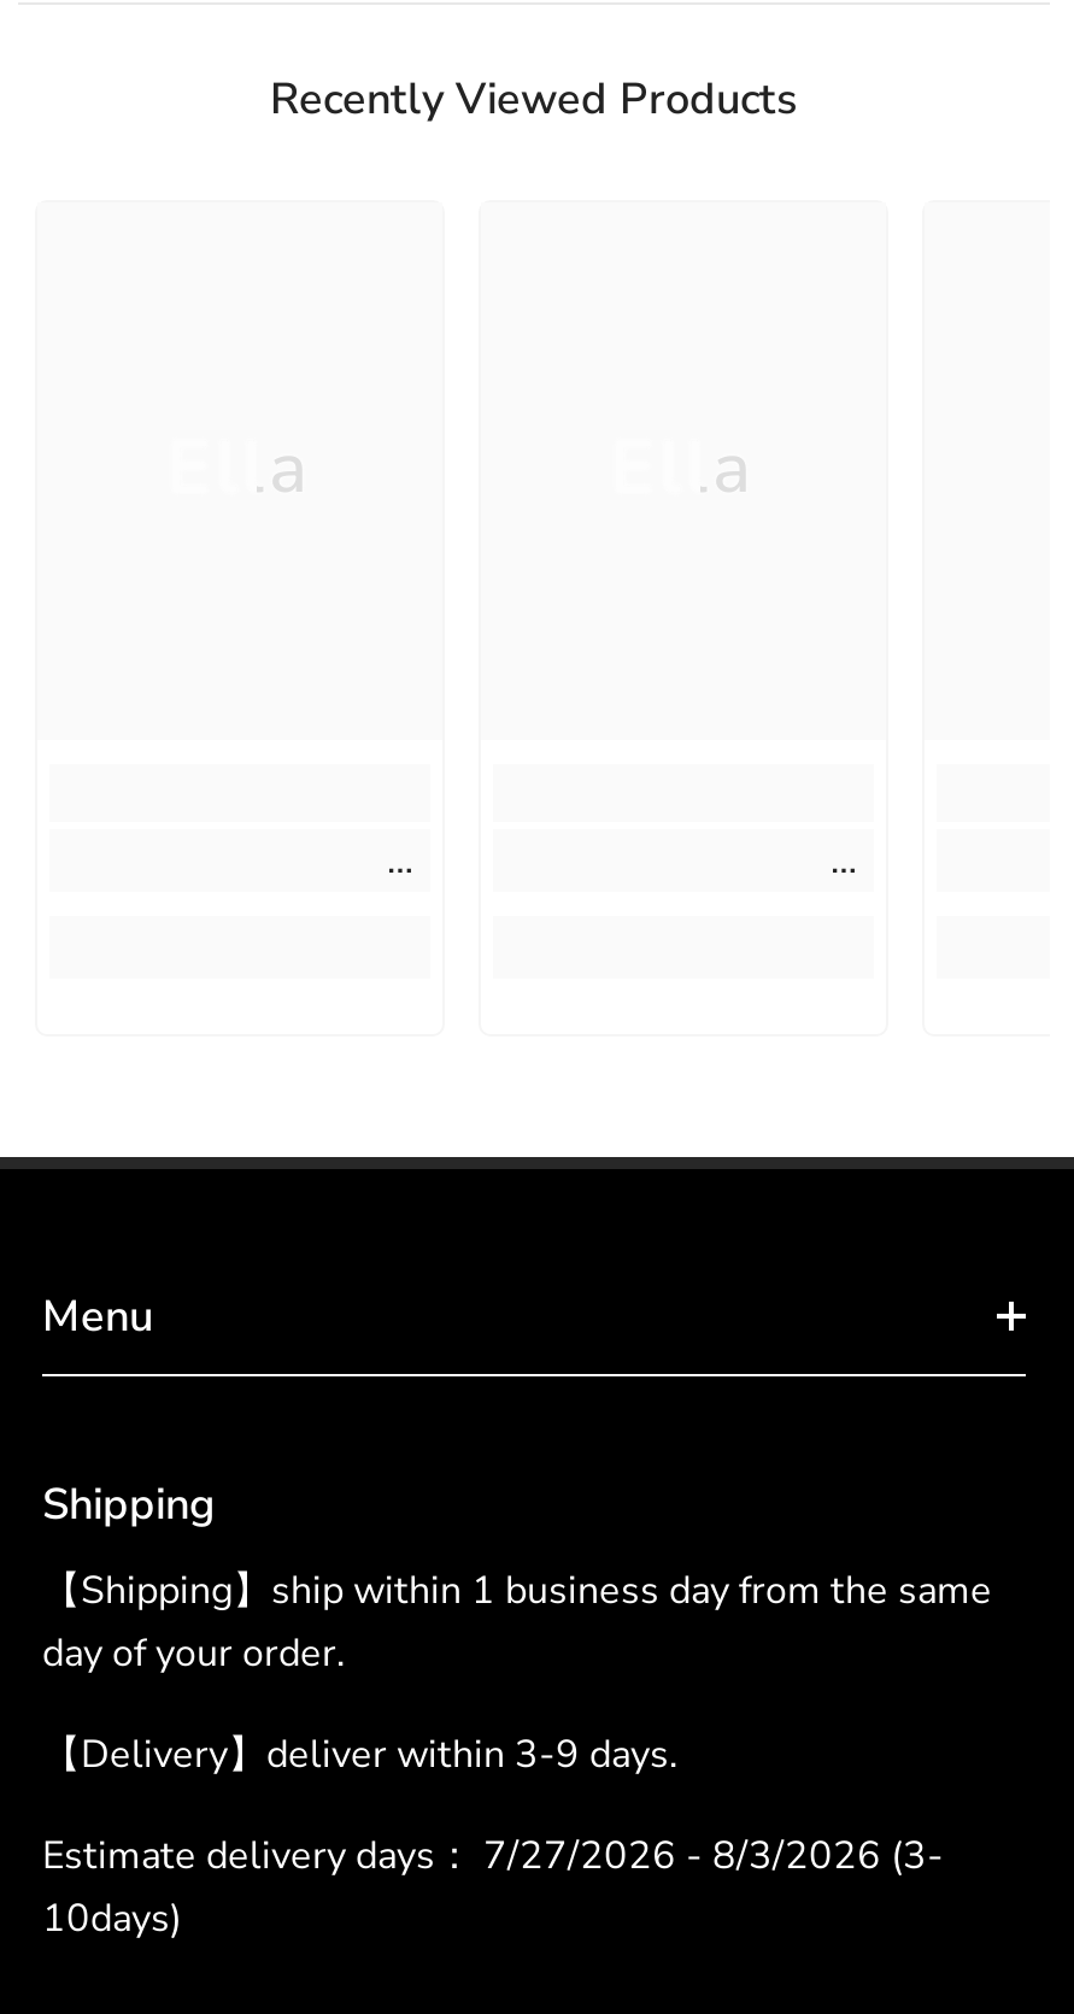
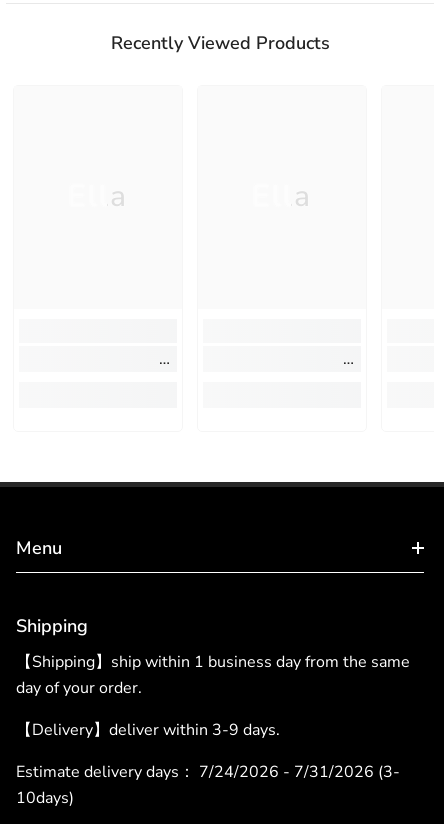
[42,1830,944,1883] Estimate delivery days：7/27/2026 - 8/3/2026 (3- -> [16,761,400,783] Estimate delivery days：7/24/2026 - 7/31/2026 (3-

